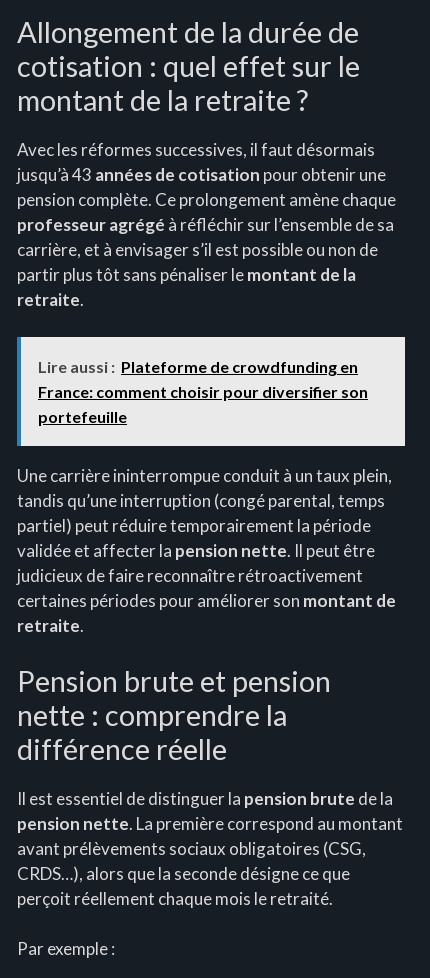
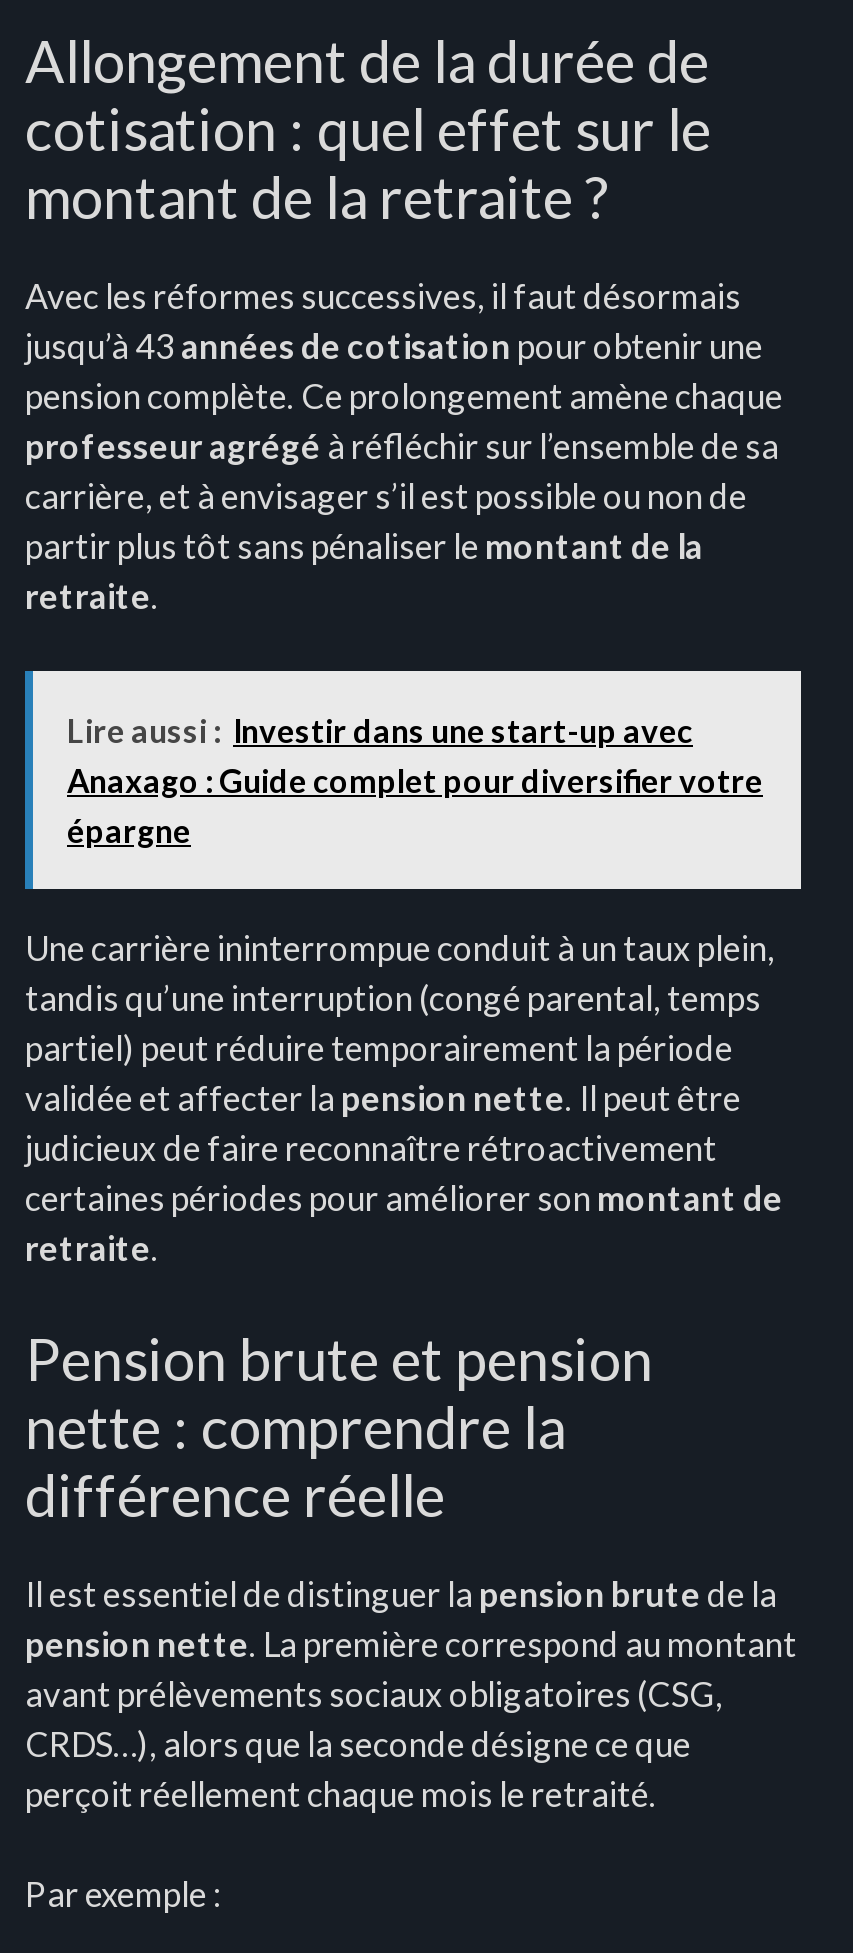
[38,357,368,426] Lire aussi : Plateforme de crowdfunding en | France: comment choisir pour diversifier son | portefeuille -> [67,712,763,850] Lire aussi : Investir dans une start-up avec | Anaxago : Guide complet pour diversifier votre | épargne

